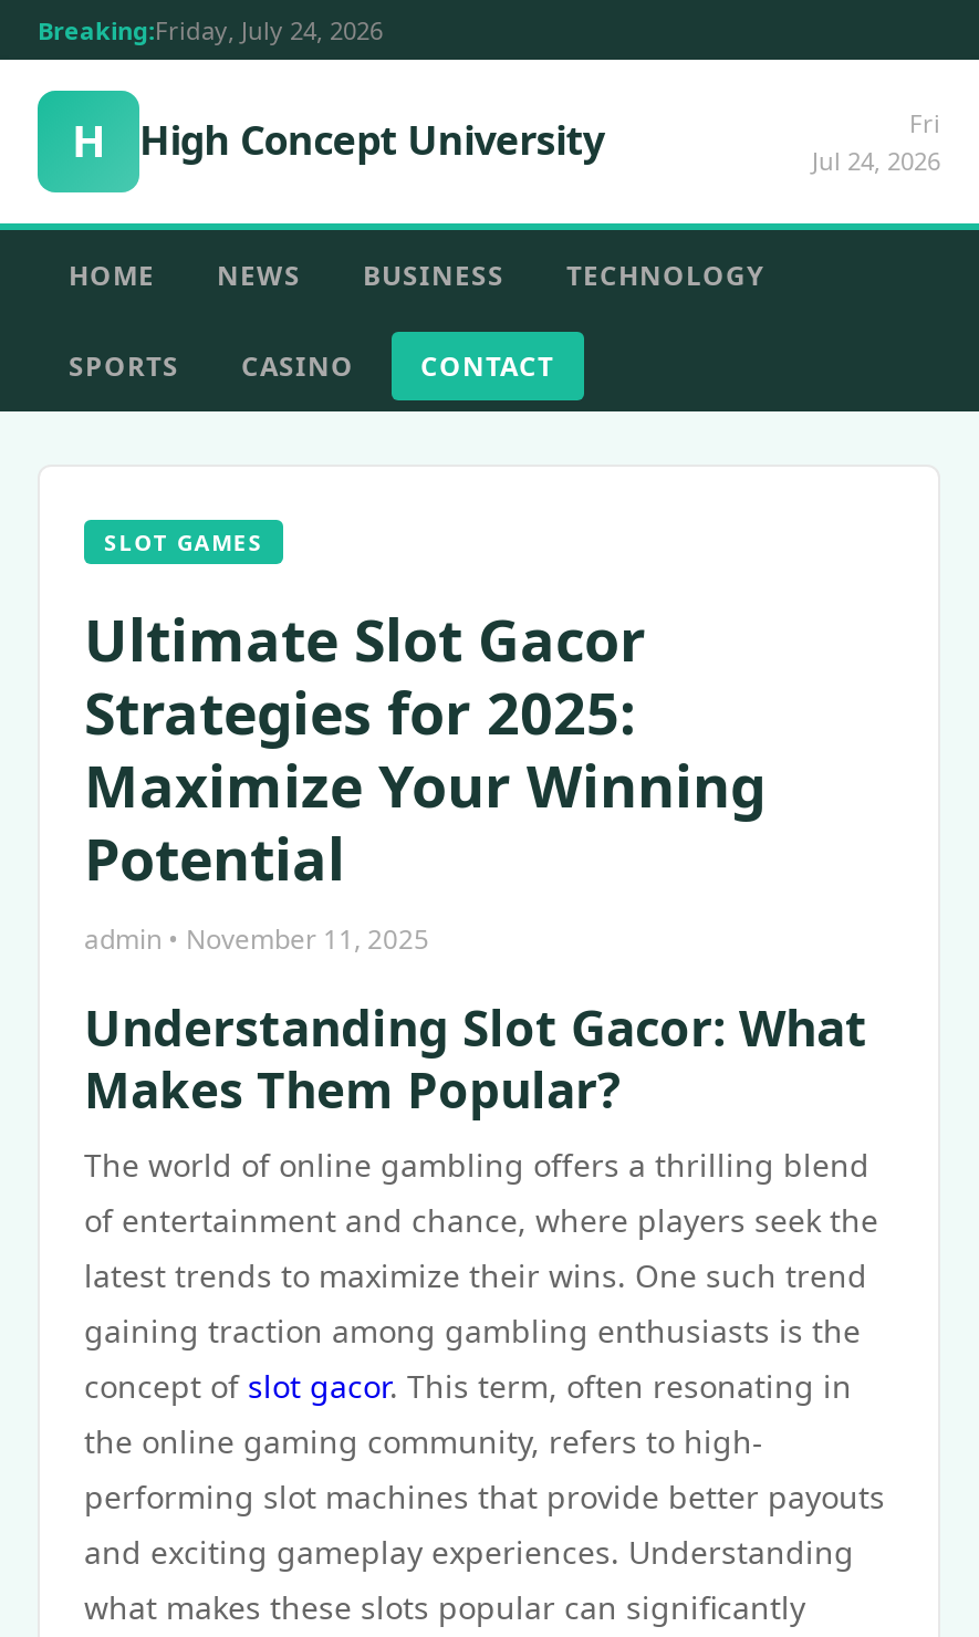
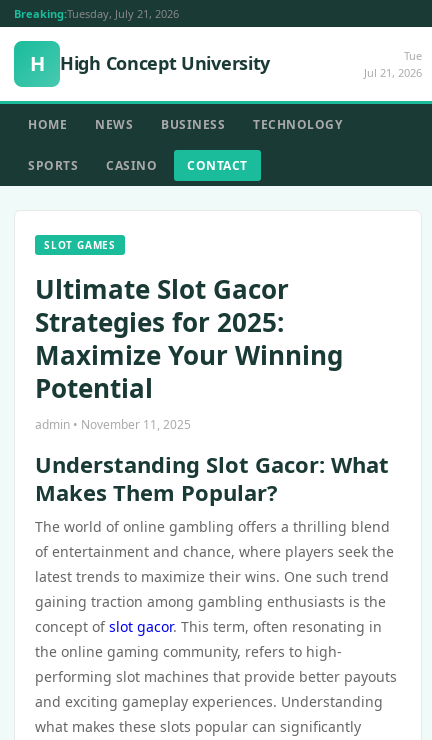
[38,13,383,46] Breaking:Friday, July 24, 2026 -> [14,6,179,21] Breaking:Tuesday, July 21, 2026
[812,106,940,177] Fri | Jul 24, 2026 -> [364,48,422,80] Tue | Jul 21, 2026

